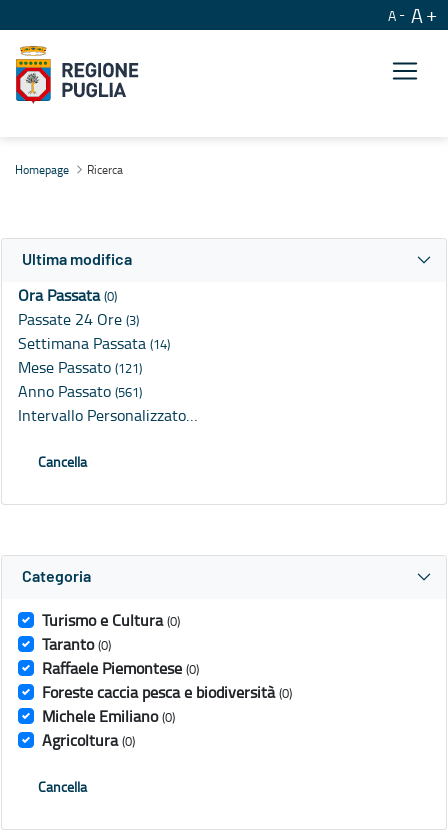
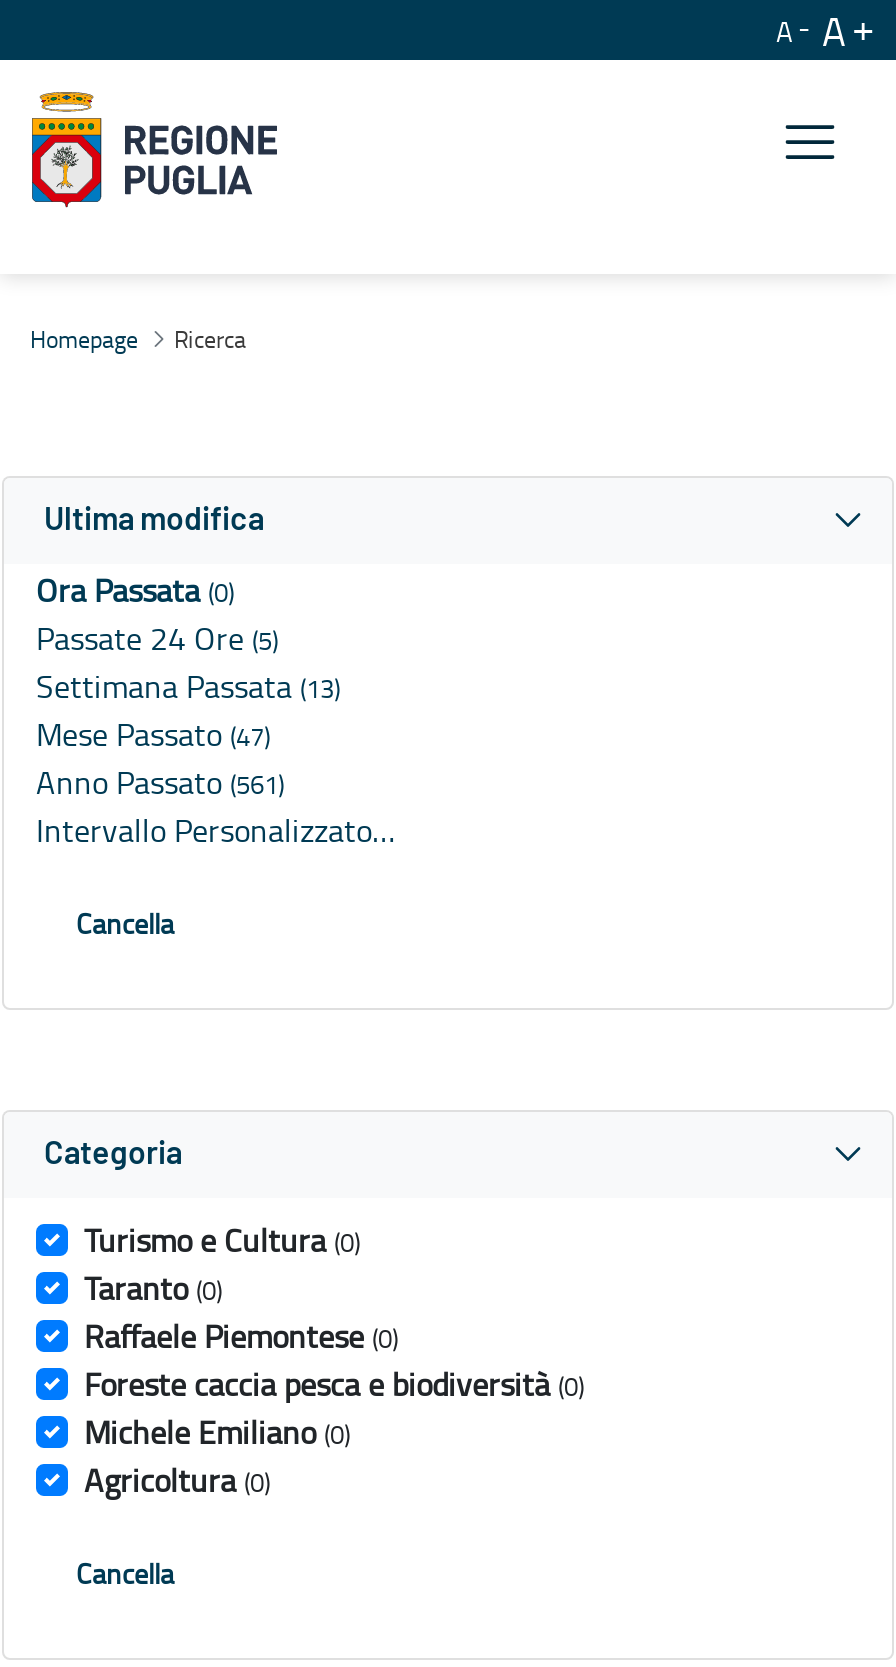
[18,308,139,330] Passate 24 Ore (3) -> [36,617,278,661] Passate 24 Ore (5)
[18,332,170,354] Settimana Passata (14) -> [36,665,340,709] Settimana Passata (13)
[18,356,142,378] Mese Passato (121) -> [36,713,270,757] Mese Passato (47)

